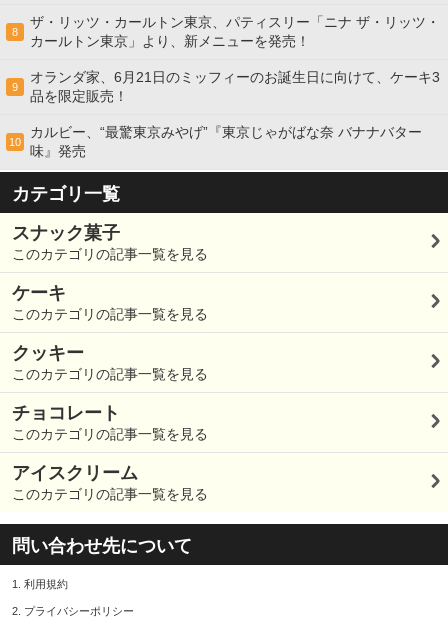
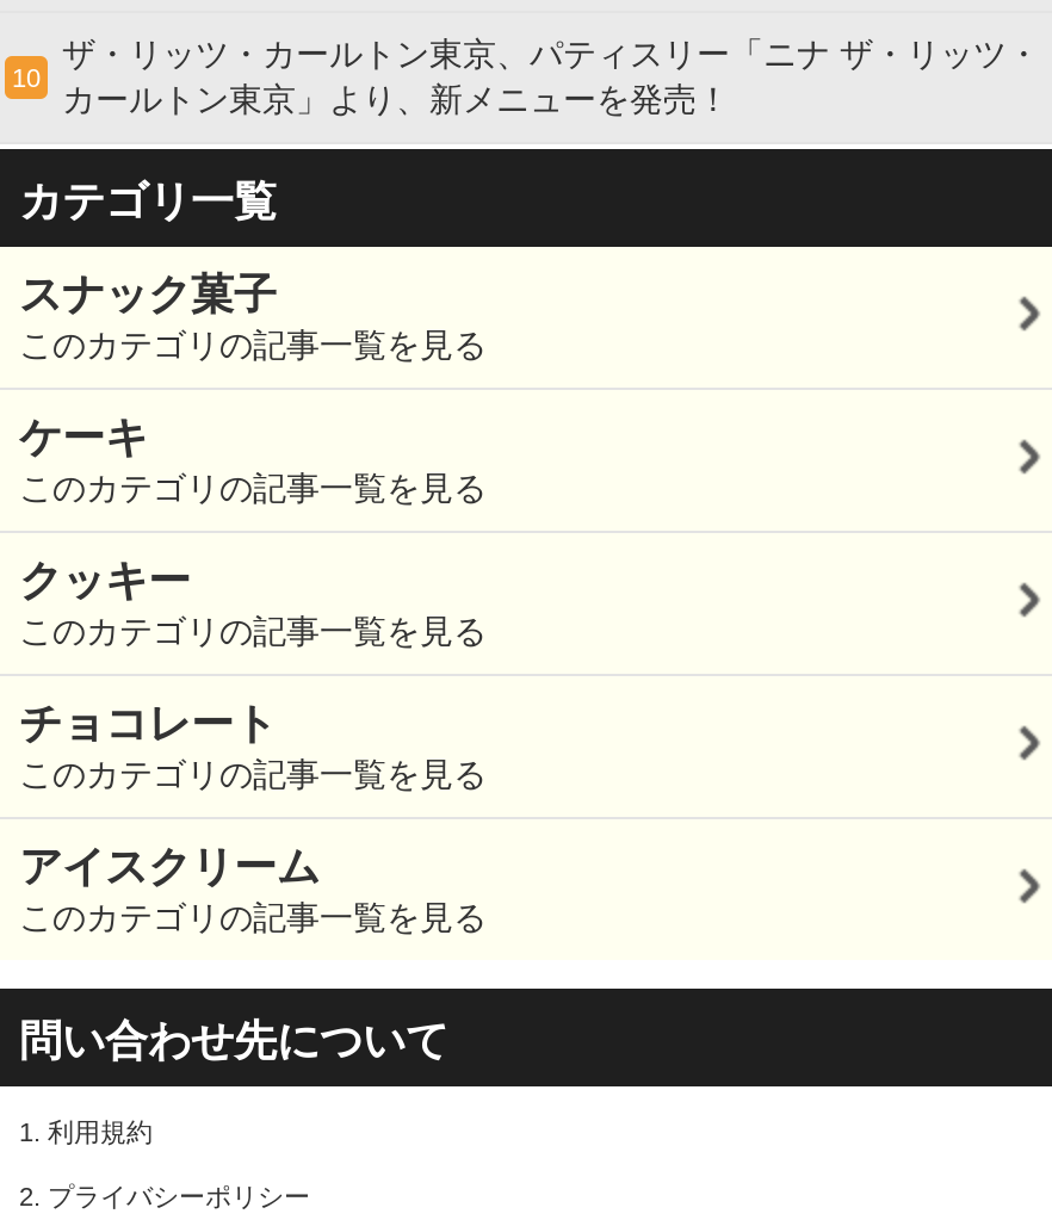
[12,26,18,38] 8 -> [12,63,41,92] 10
[9,69,440,148] オランダ家、6月21日のミッフィーのお誕生日に向けて、ケーキ3 | 品を限定販売！ | 10 -> none
[12,81,18,93] 9 -> none
[30,124,422,159] カルビー、“最驚東京みやげ”『東京じゃがばな奈 バナナバター | 味』発売 -> none

